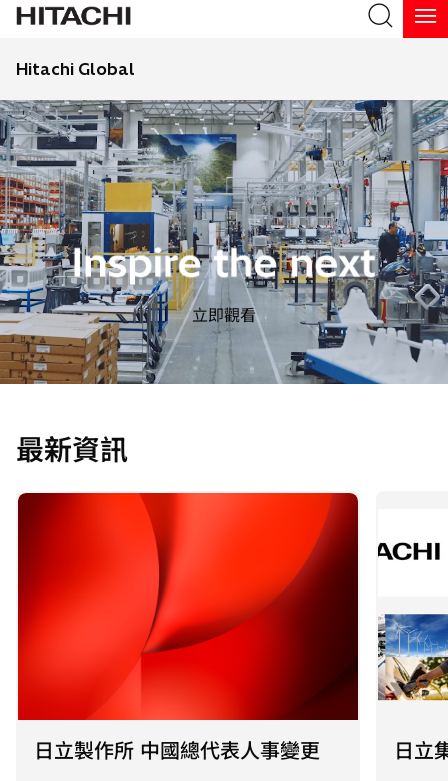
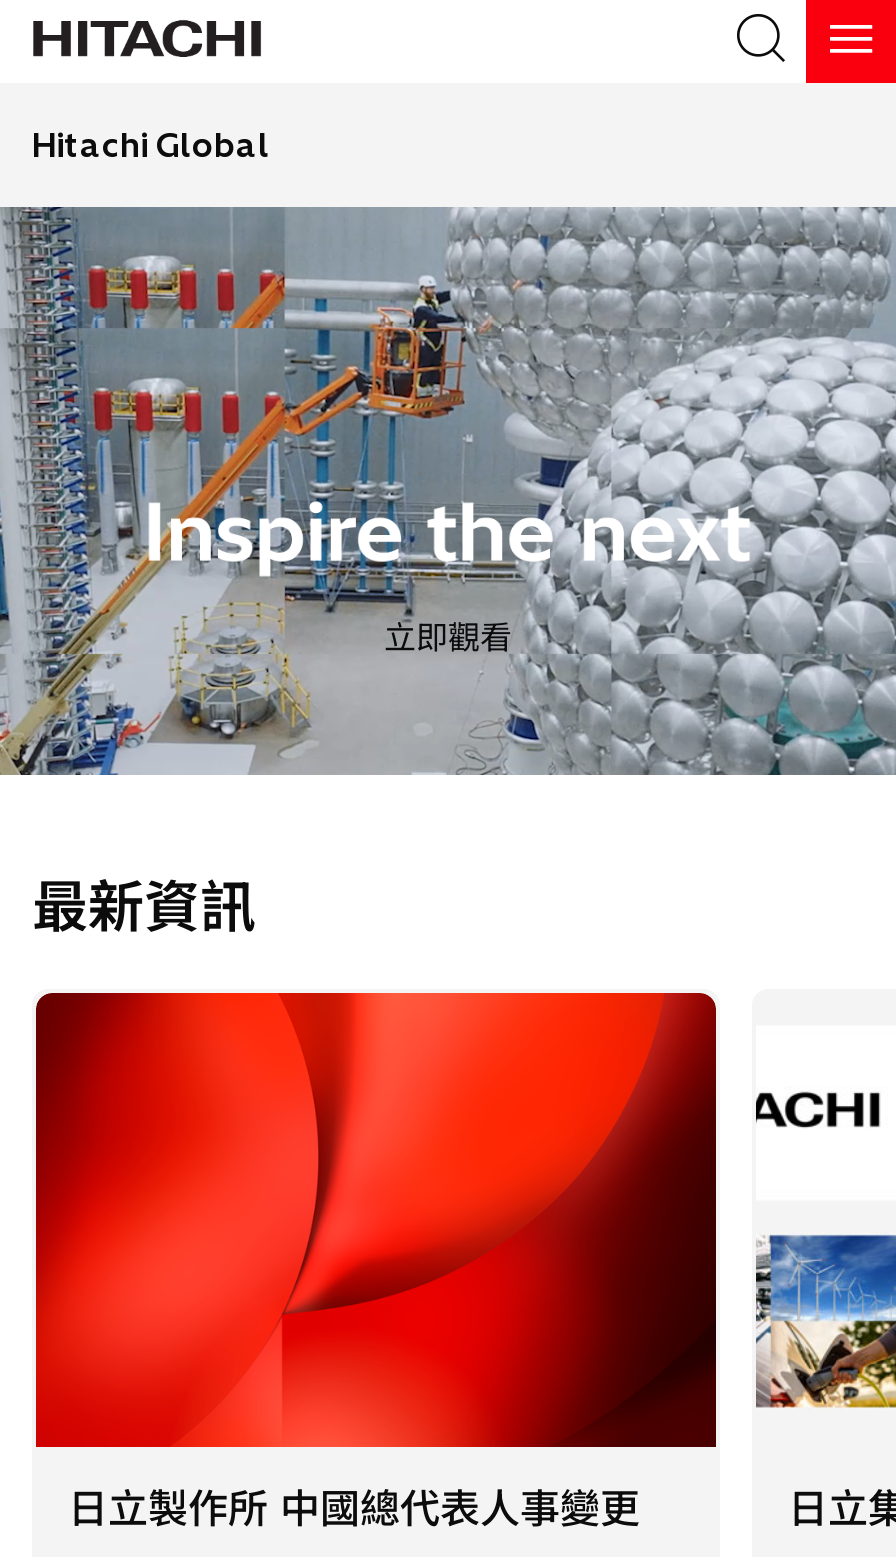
[3,100,445,385] [image] -> [6,207,890,777] [image]

